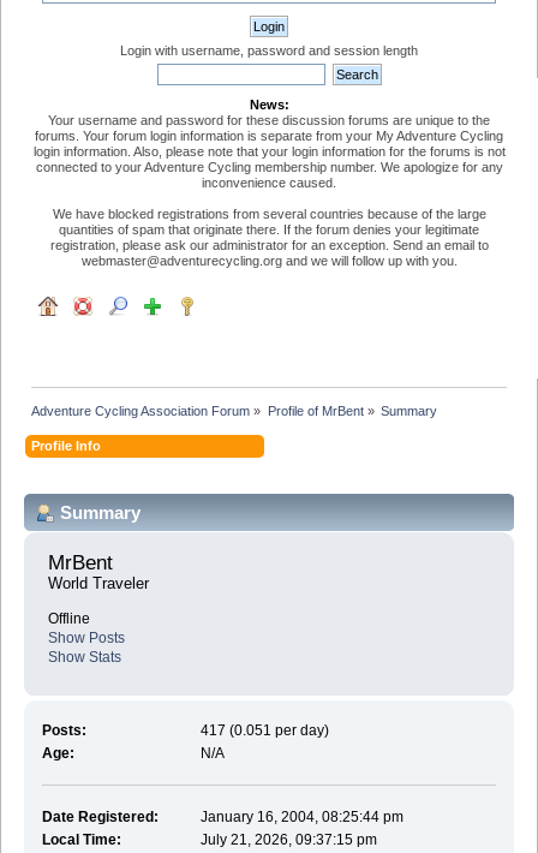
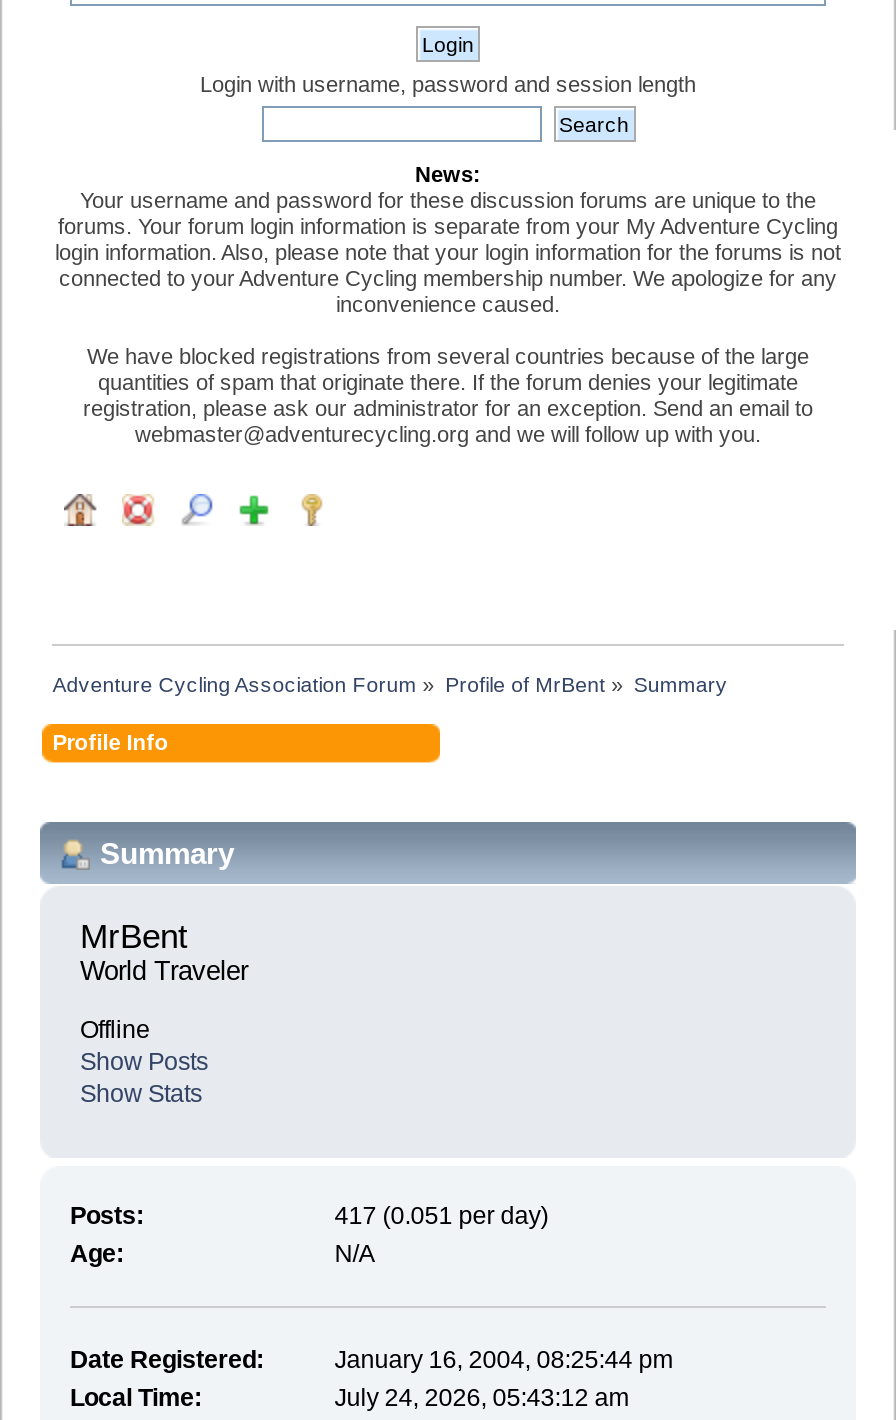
[201,831,377,848] July 21, 2026, 09:37:15 pm -> [335,1384,629,1412] July 24, 2026, 05:43:12 am

